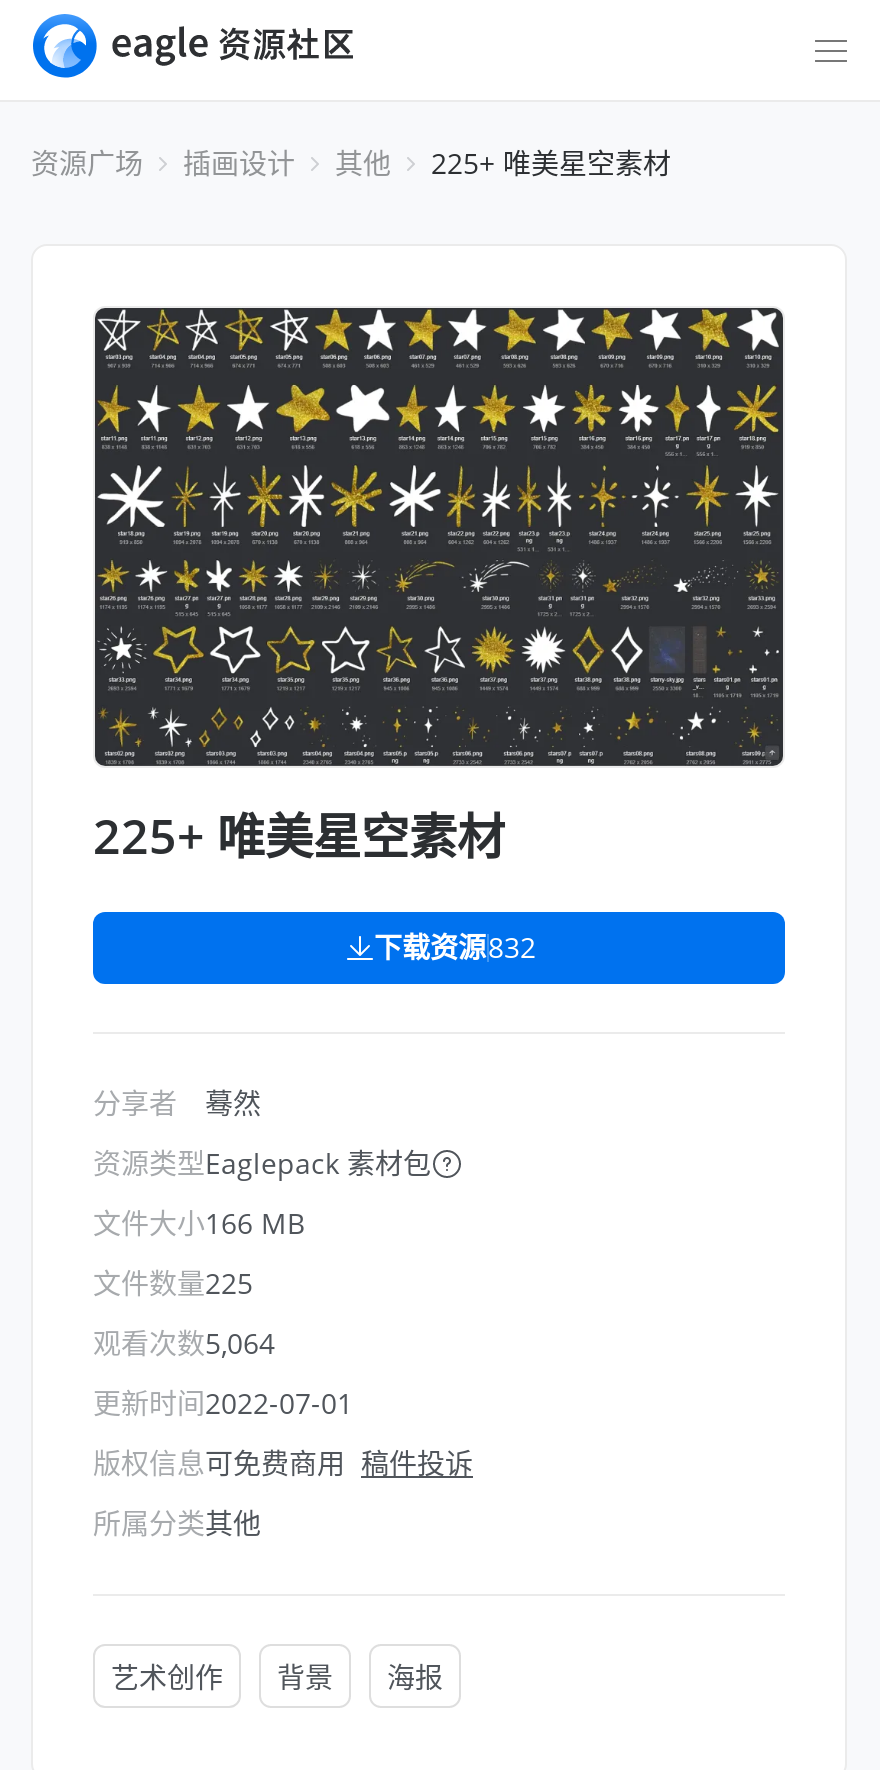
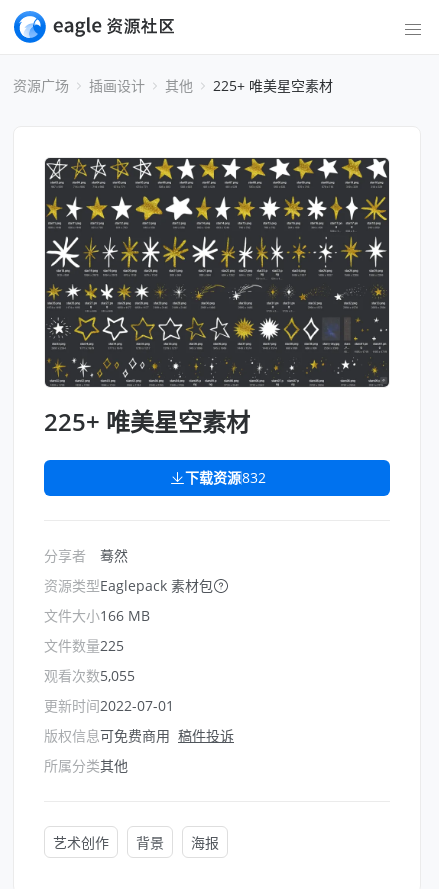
[93,1325,275,1363] 观看次数 5,064 -> [44,666,135,685] 观看次数 5,055

